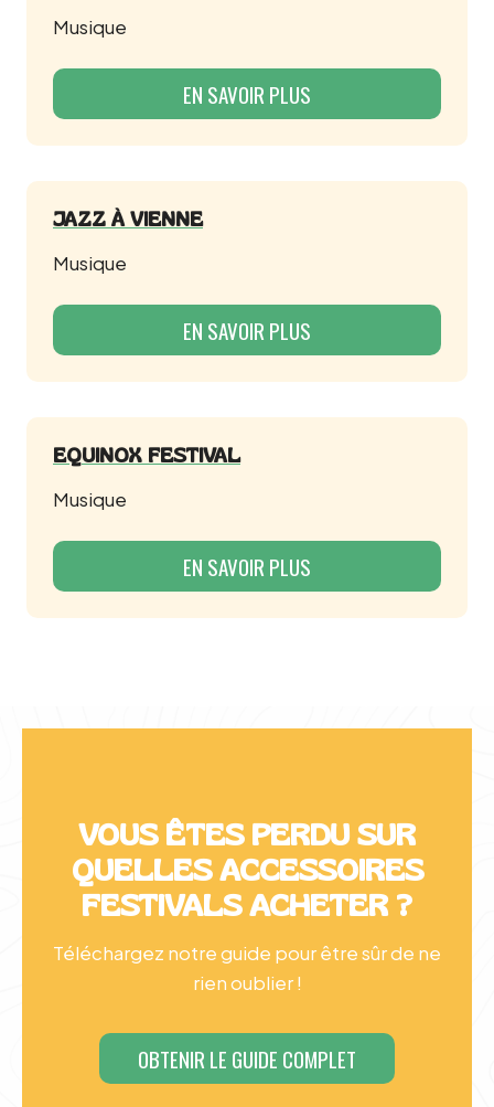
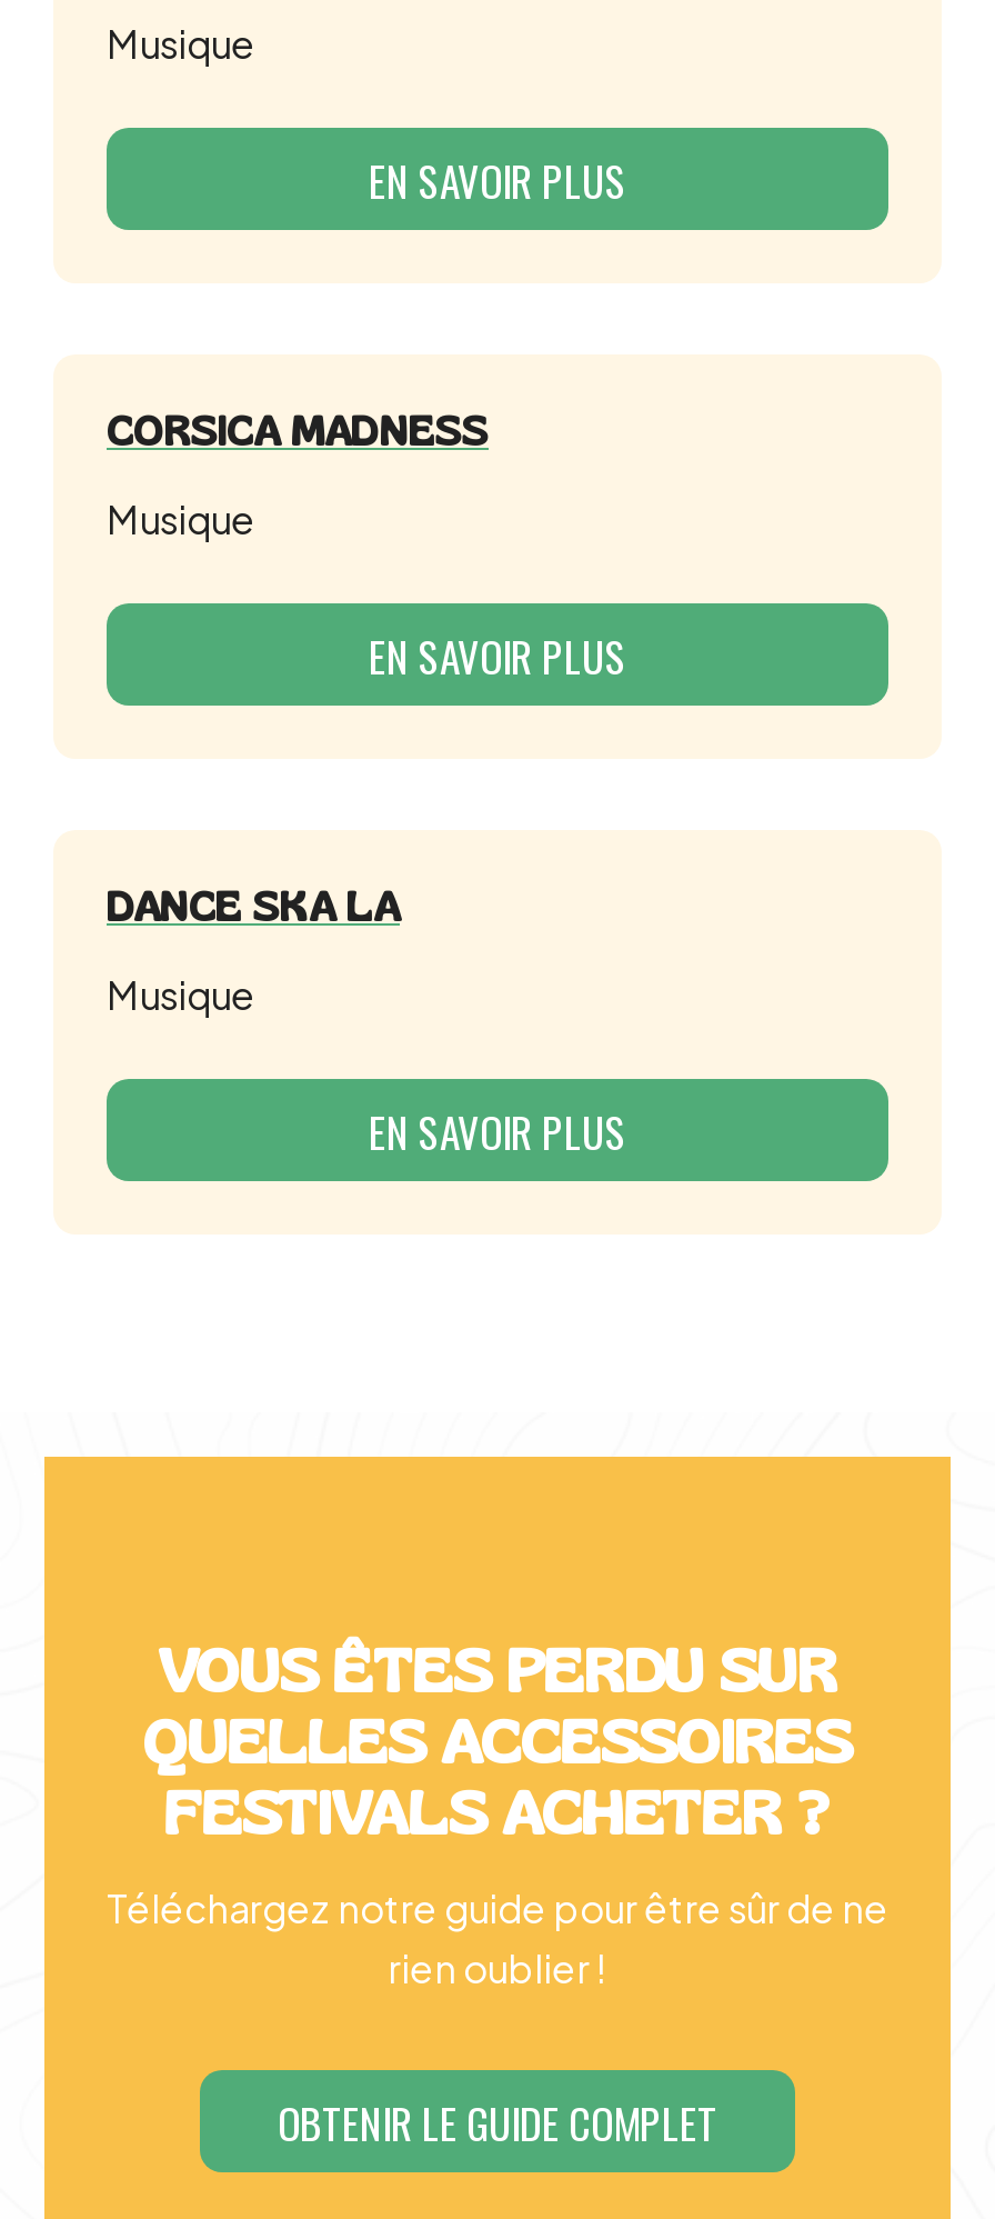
[53,207,203,231] JAZZ À VIENNE -> [107,408,489,454] CORSICA MADNESS
[53,444,240,467] EQUINOX FESTIVAL -> [107,883,400,930] DANCE SKA LA

